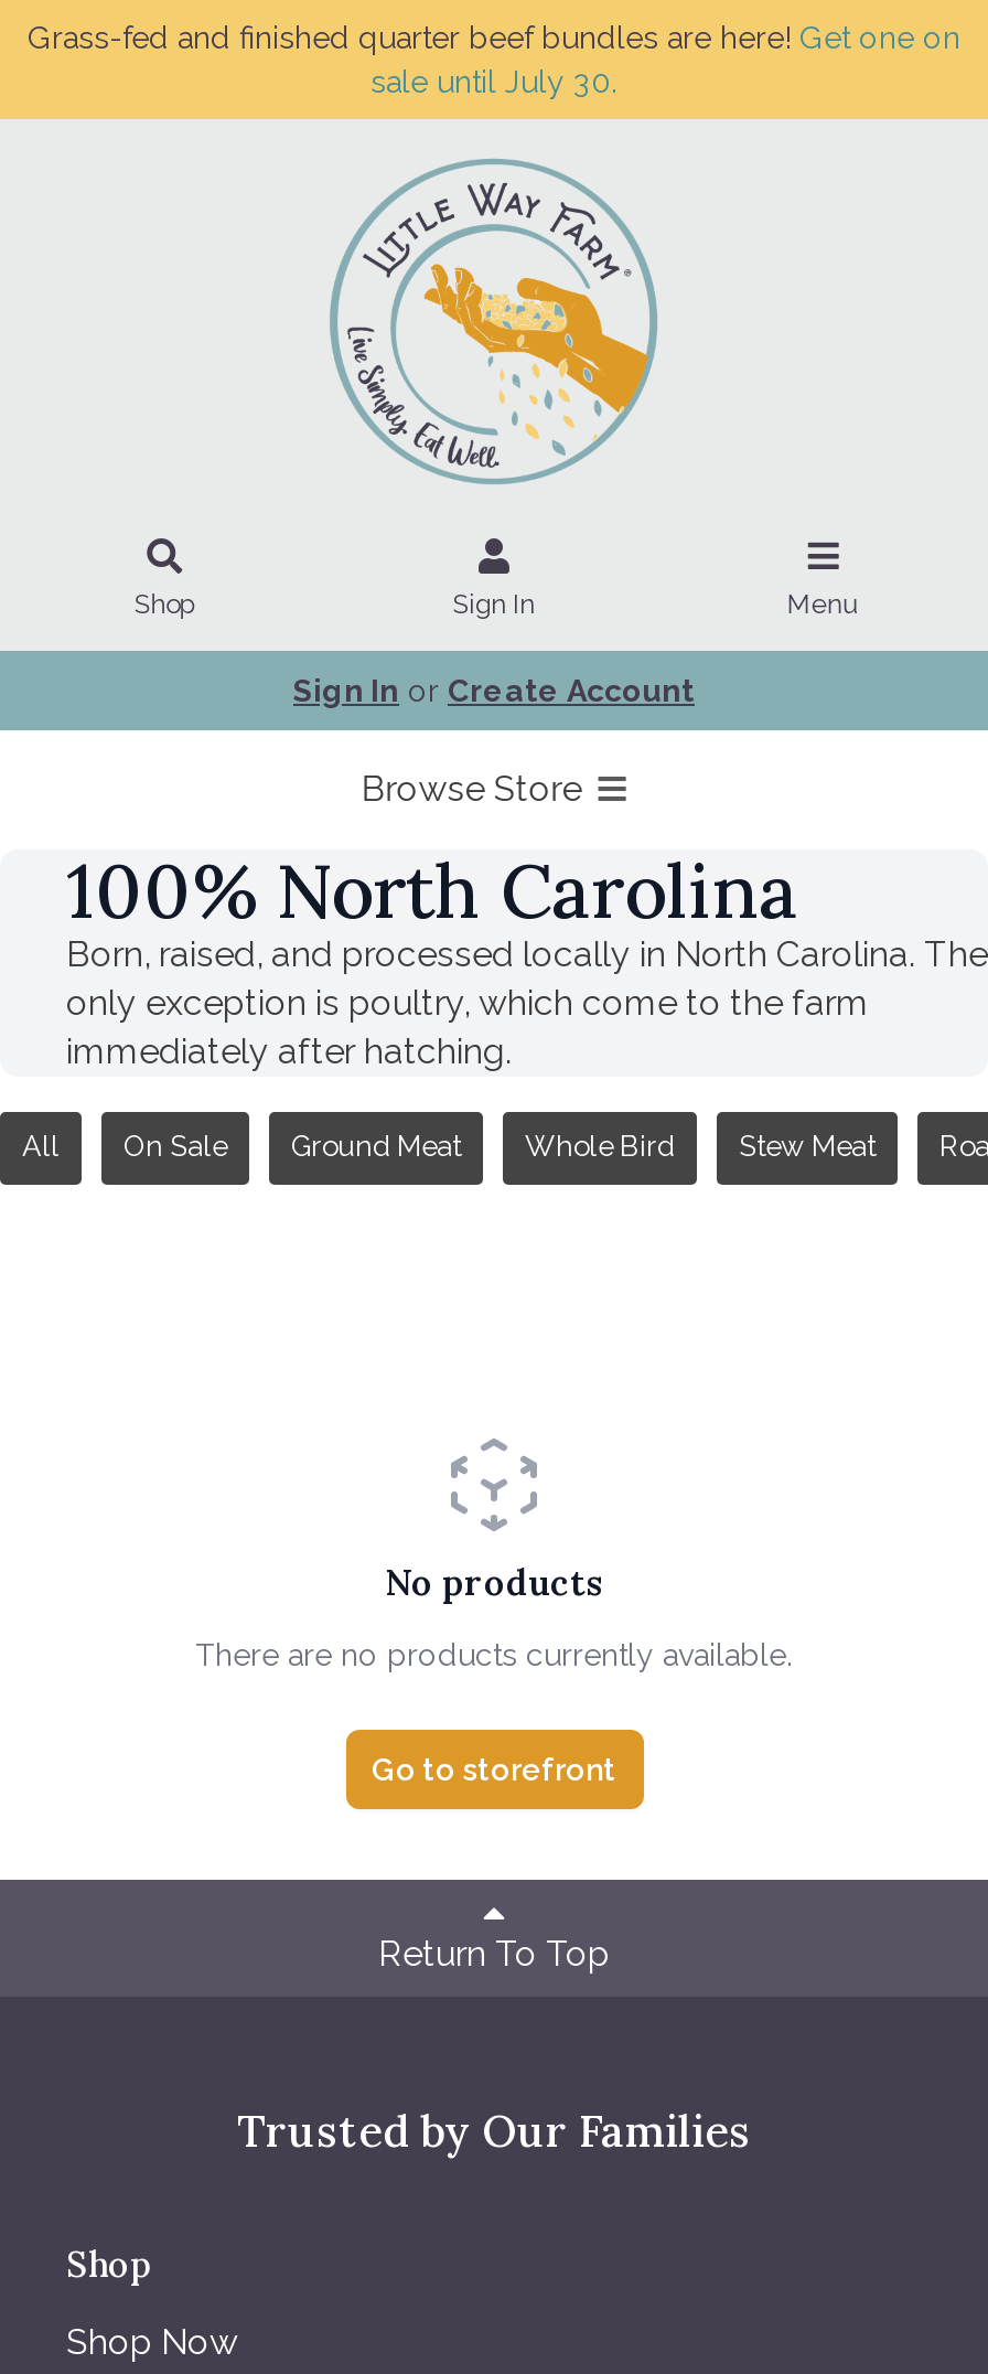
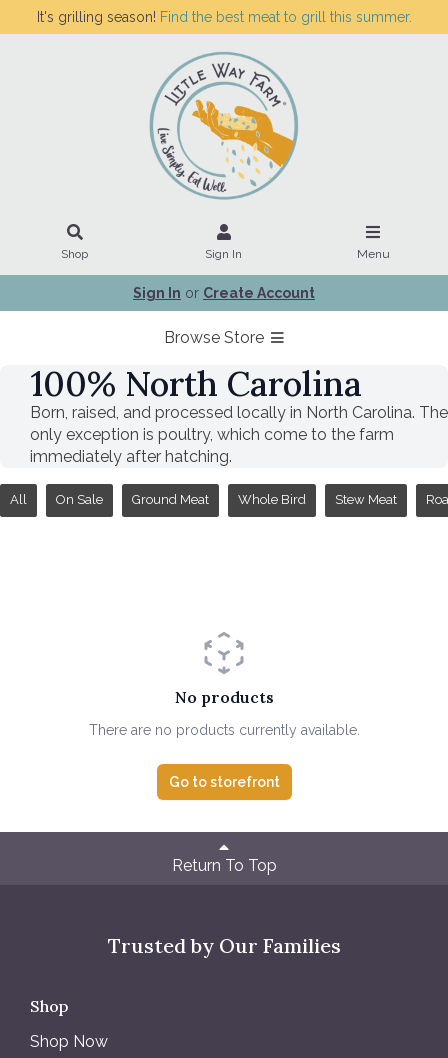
[28,20,960,99] Grass-fed and finished quarter beef bundles are here! Get one on | sale until July 30. -> [36,9,411,25] It's grilling season! Find the best meat to grill this summer.

